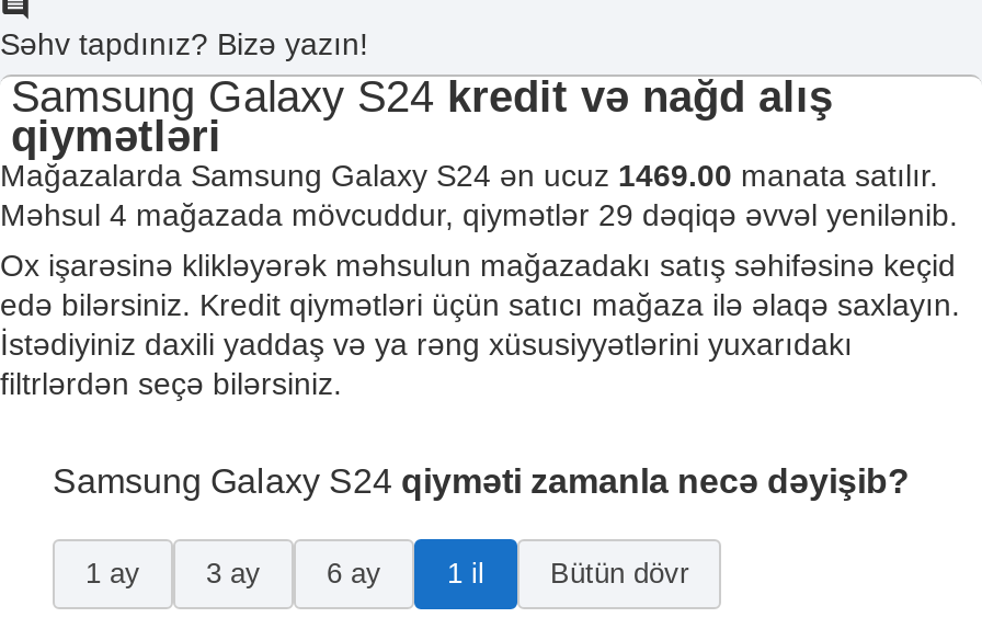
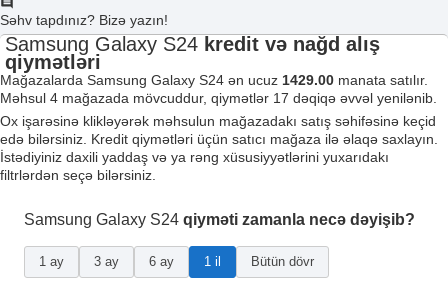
[0,158,938,193] Mağazalarda Samsung Galaxy S24 ən ucuz 1469.00 manata satılır. -> [0,72,428,88] Mağazalarda Samsung Galaxy S24 ən ucuz 1429.00 manata satılır.
[0,197,958,232] Məhsul 4 mağazada mövcuddur, qiymətlər 29 dəqiqə əvvəl yenilənib. -> [0,90,437,106] Məhsul 4 mağazada mövcuddur, qiymətlər 17 dəqiqə əvvəl yenilənib.

